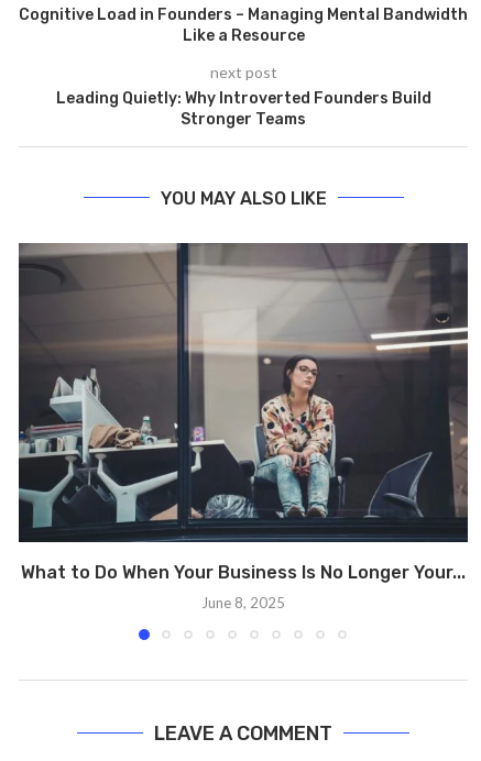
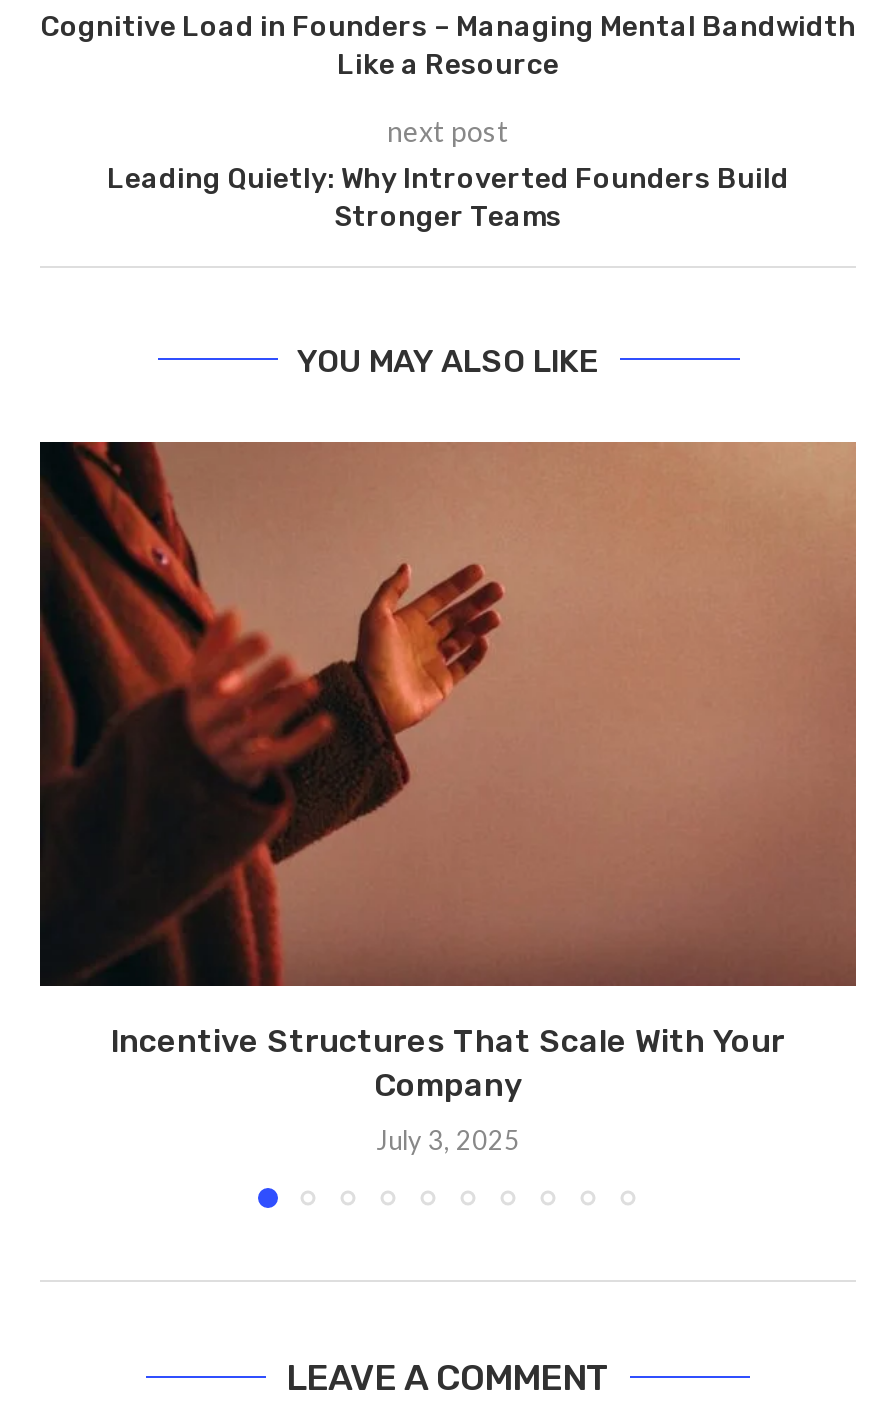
[18,242,469,583] [image] | What to Do When Your Business Is No Longer Your... -> [38,440,858,1103] [image] | Incentive Structures That Scale With Your | Company
[201,594,285,611] June 8, 2025 -> [376,1123,520,1155] July 3, 2025

